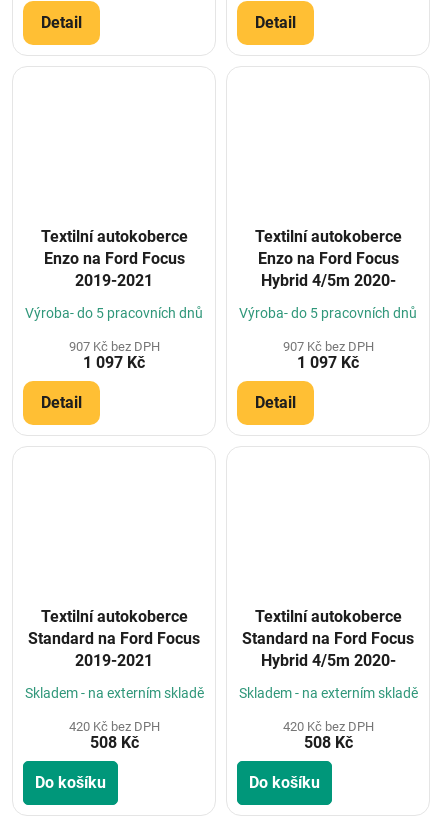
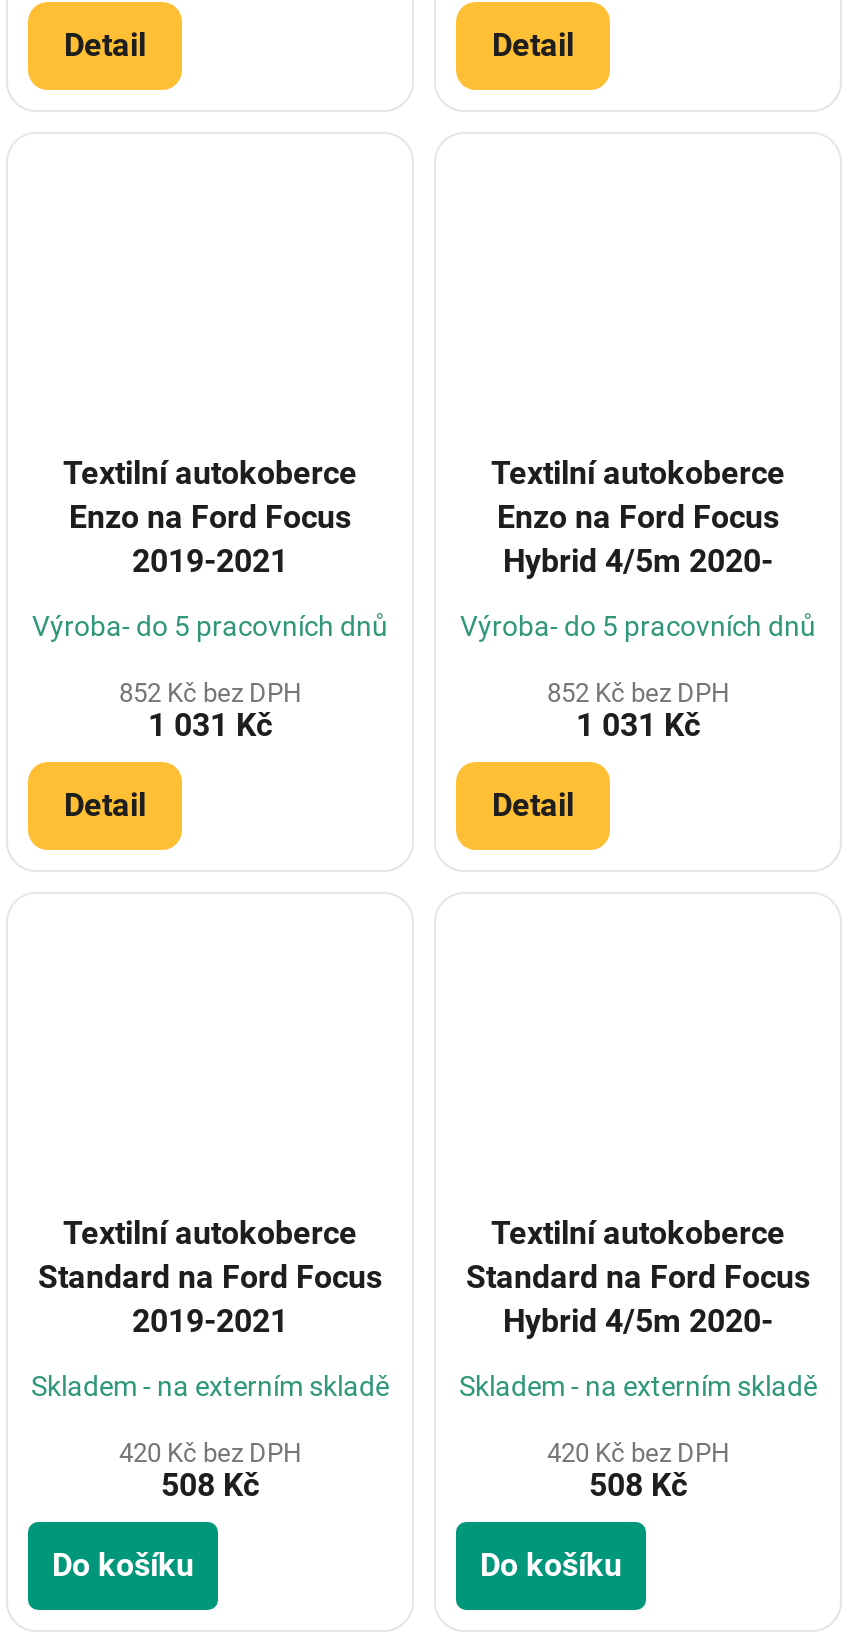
[68,339,159,354] 907 Kč bez DPH -> [119,678,301,708] 852 Kč bez DPH
[282,339,373,354] 907 Kč bez DPH -> [547,678,729,708] 852 Kč bez DPH
[83,353,145,372] 1 097 Kč -> [148,706,272,744] 1 031 Kč
[297,353,359,372] 1 097 Kč -> [576,706,700,744] 1 031 Kč

